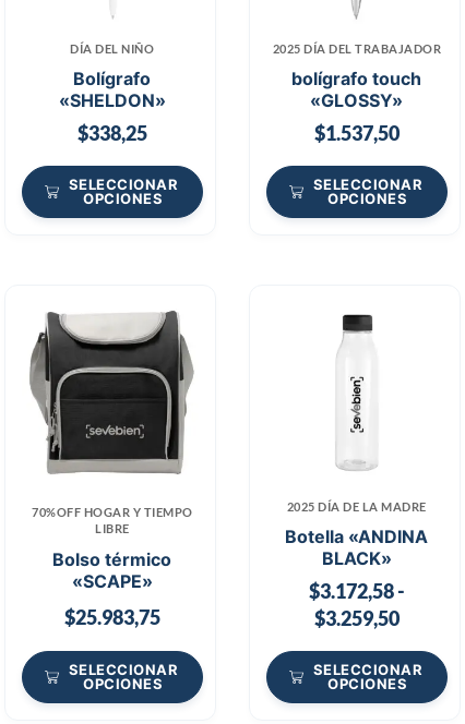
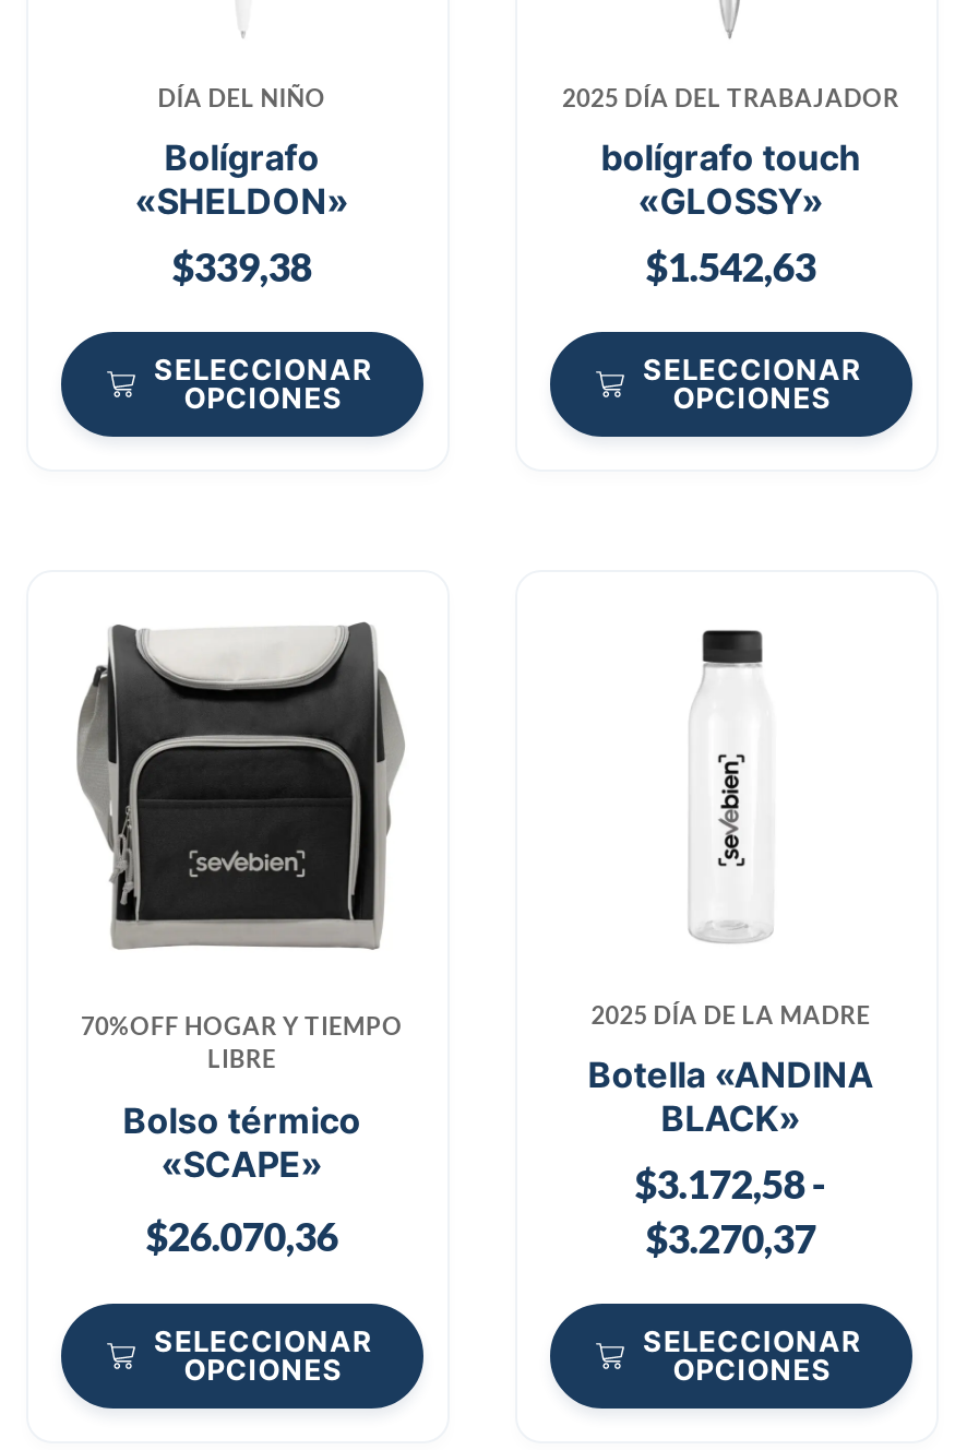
[77,120,147,144] $338,25 -> [172,241,312,289] $339,38
[314,120,399,144] $1.537,50 -> [646,241,816,289] $1.542,63
[64,605,160,629] $25.983,75 -> [146,1212,338,1260] $26.070,36
[314,606,399,630] $3.259,50 -> [646,1214,816,1262] $3.270,37

